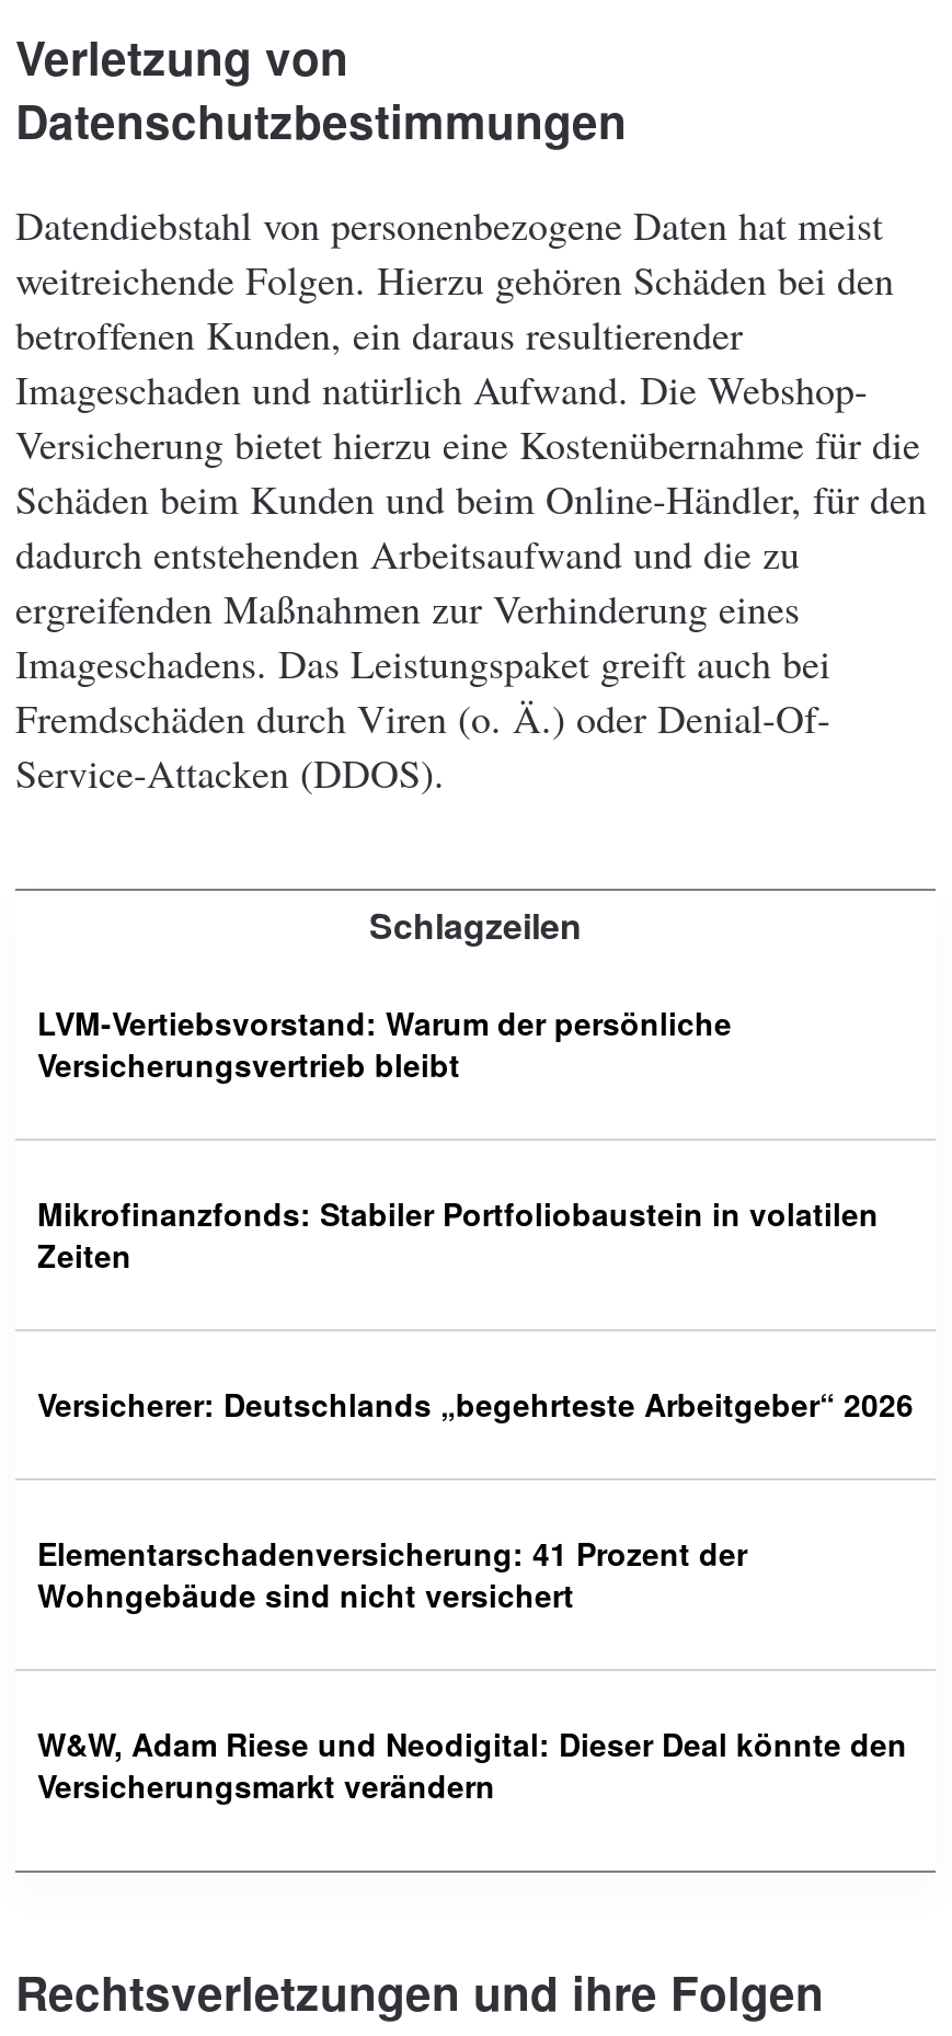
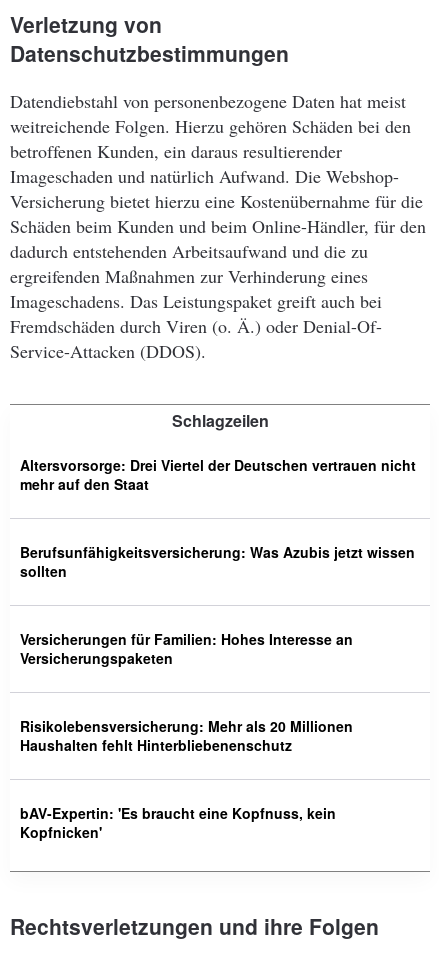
[37,1000,732,1085] LVM-Vertiebsvorstand: Warum der persönliche | Versicherungsvertrieb bleibt -> [20,455,416,494] Altersvorsorge: Drei Viertel der Deutschen vertrauen nicht | mehr auf den Staat
[37,1190,879,1276] Mikrofinanzfonds: Stabiler Portfoliobaustein in volatilen | Zeiten -> [20,542,415,581] Berufsunfähigkeitsversicherung: Was Azubis jetzt wissen | sollten
[37,1381,914,1425] Versicherer: Deutschlands „begehrteste Arbeitgeber“ 2026 -> [20,629,353,668] Versicherungen für Familien: Hohes Interesse an | Versicherungspaketen
[37,1530,747,1616] Elementarschadenversicherung: 41 Prozent der | Wohngebäude sind nicht versichert -> [20,716,353,755] Risikolebensversicherung: Mehr als 20 Millionen | Haushalten fehlt Hinterbliebenenschutz
[37,1721,907,1806] W&W, Adam Riese und Neodigital: Dieser Deal könnte den | Versicherungsmarkt verändern -> [20,803,336,842] bAV-Expertin: 'Es braucht eine Kopfnuss, kein | Kopfnicken'

